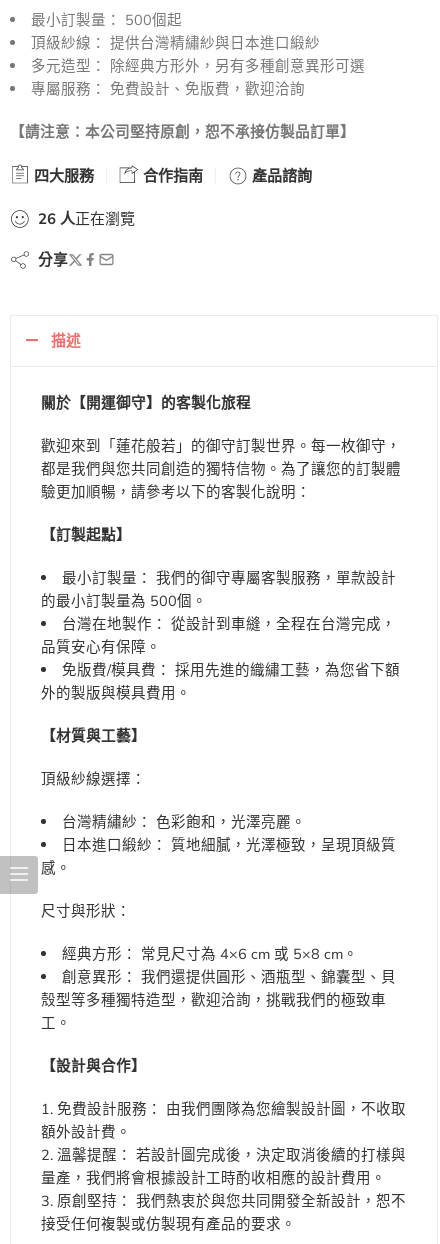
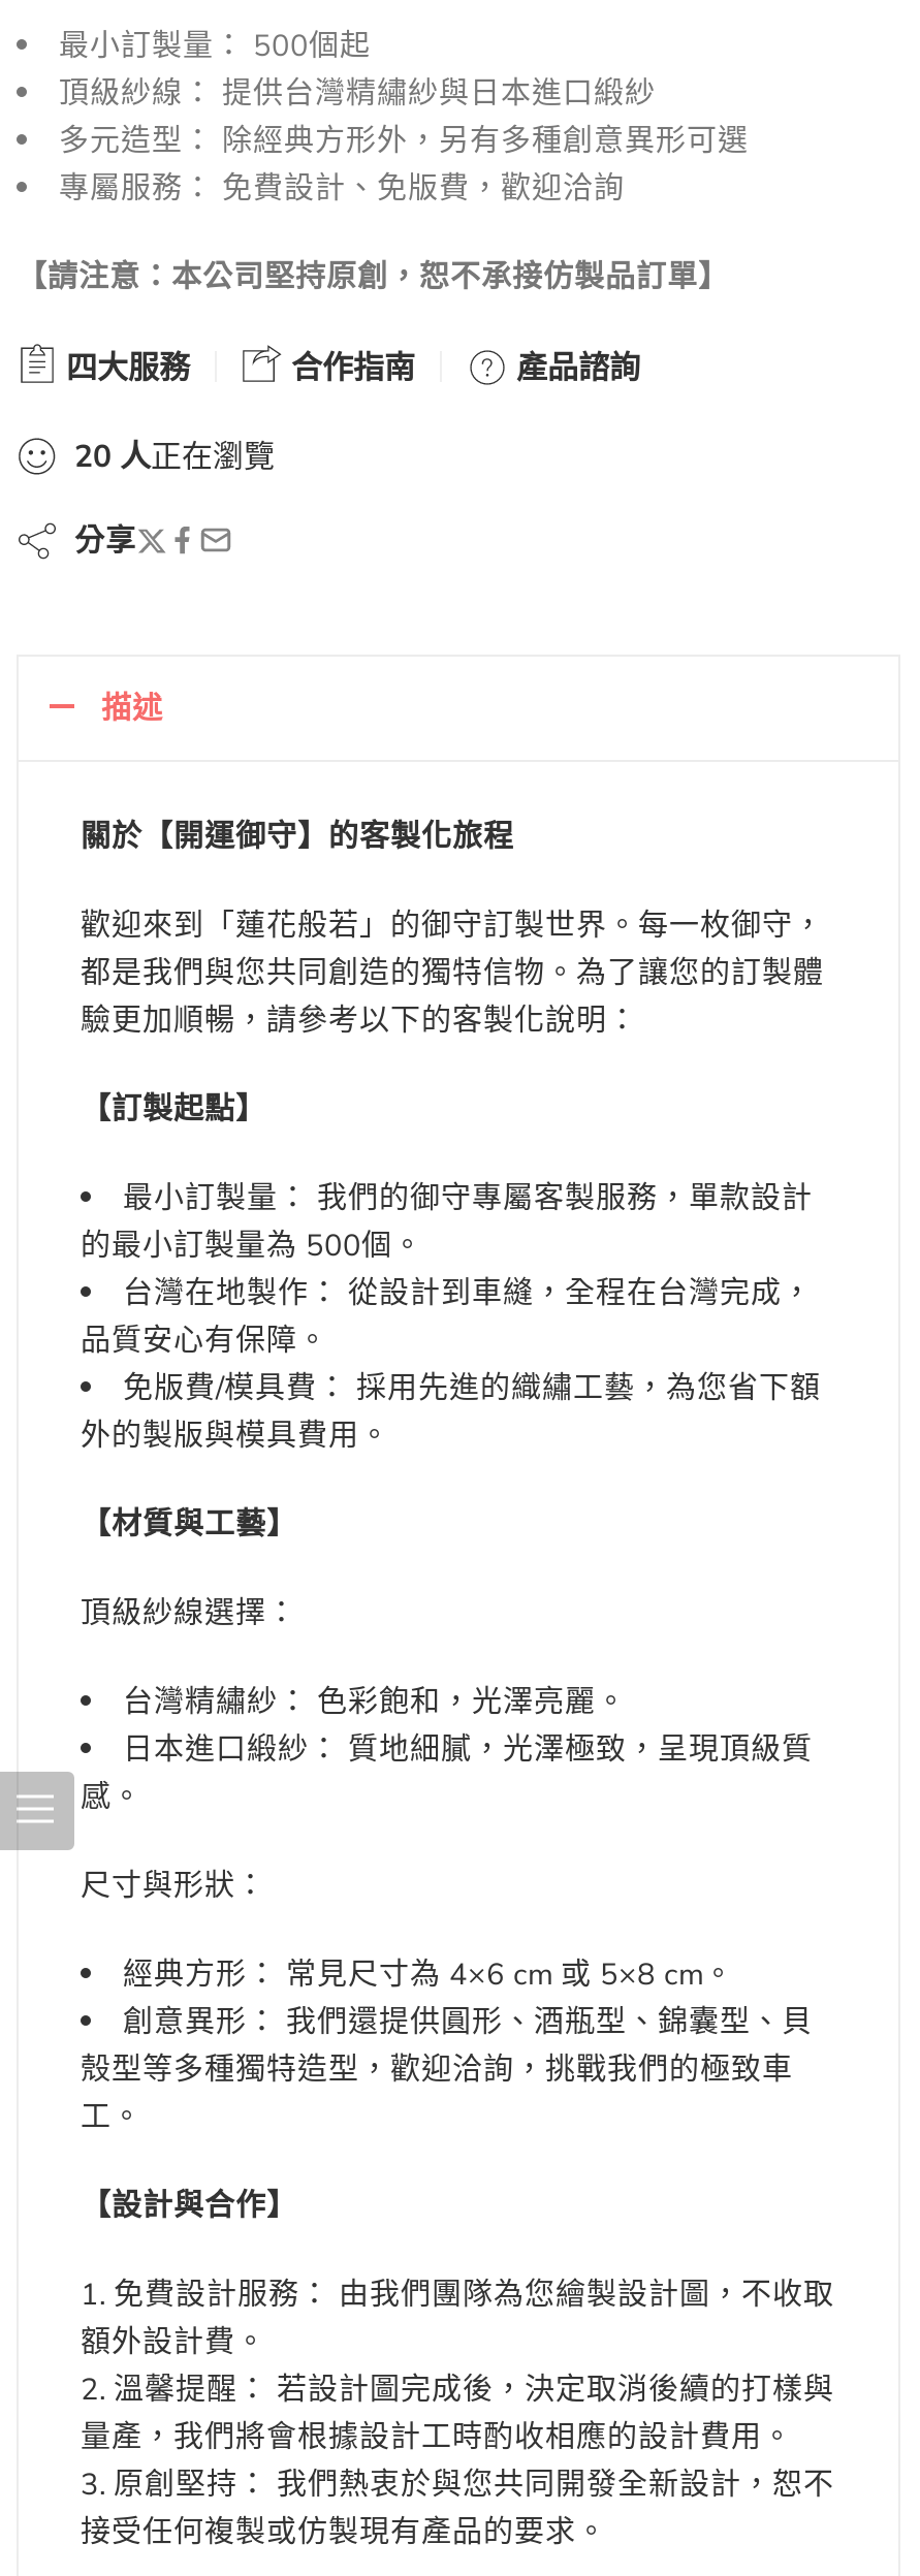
[38,209,135,229] 26 人正在瀏覽 -> [74,436,275,477] 20 人正在瀏覽

